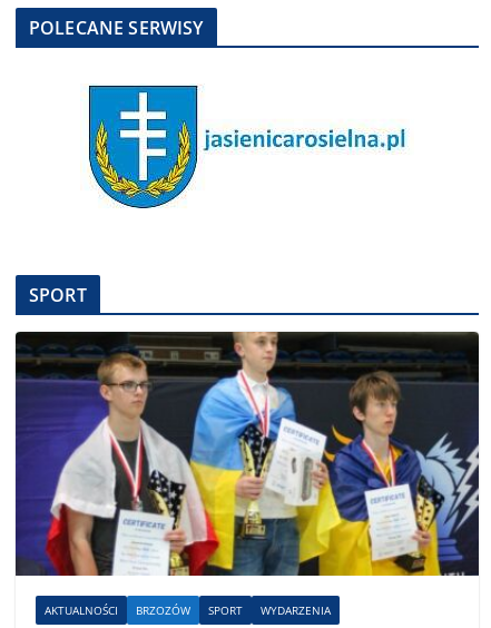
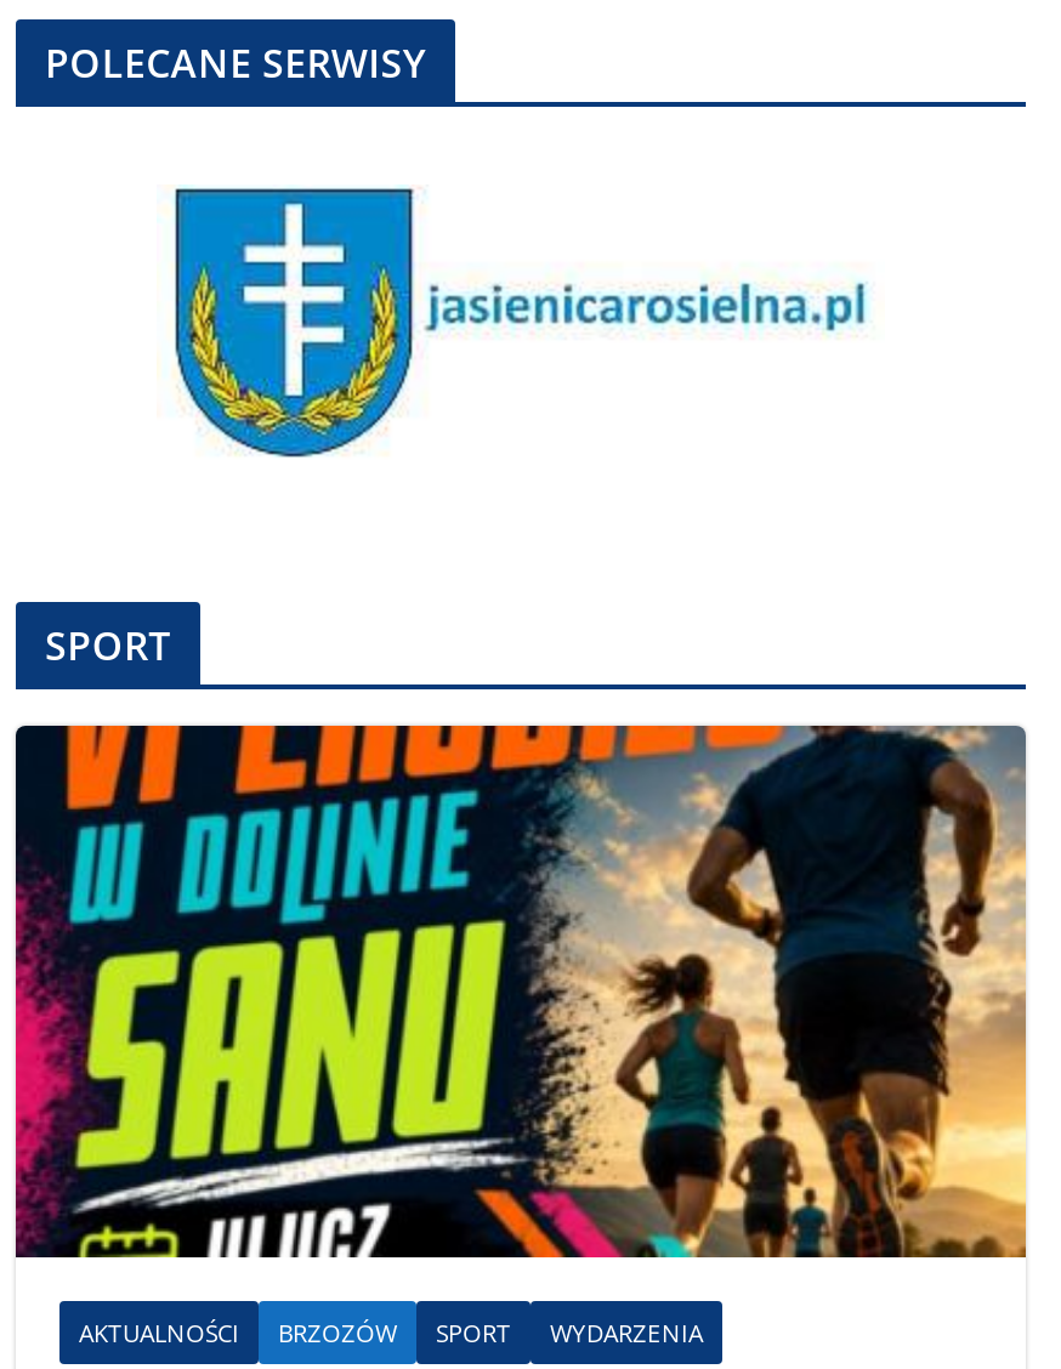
[14,331,480,577] [image] -> [13,723,1028,1260] [image]

